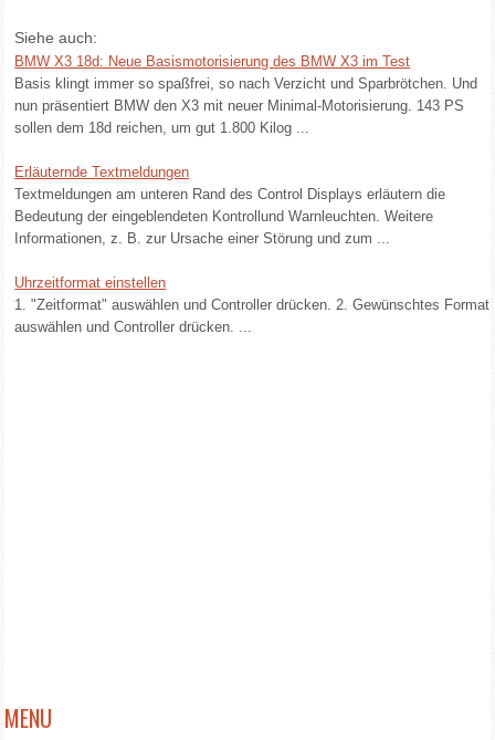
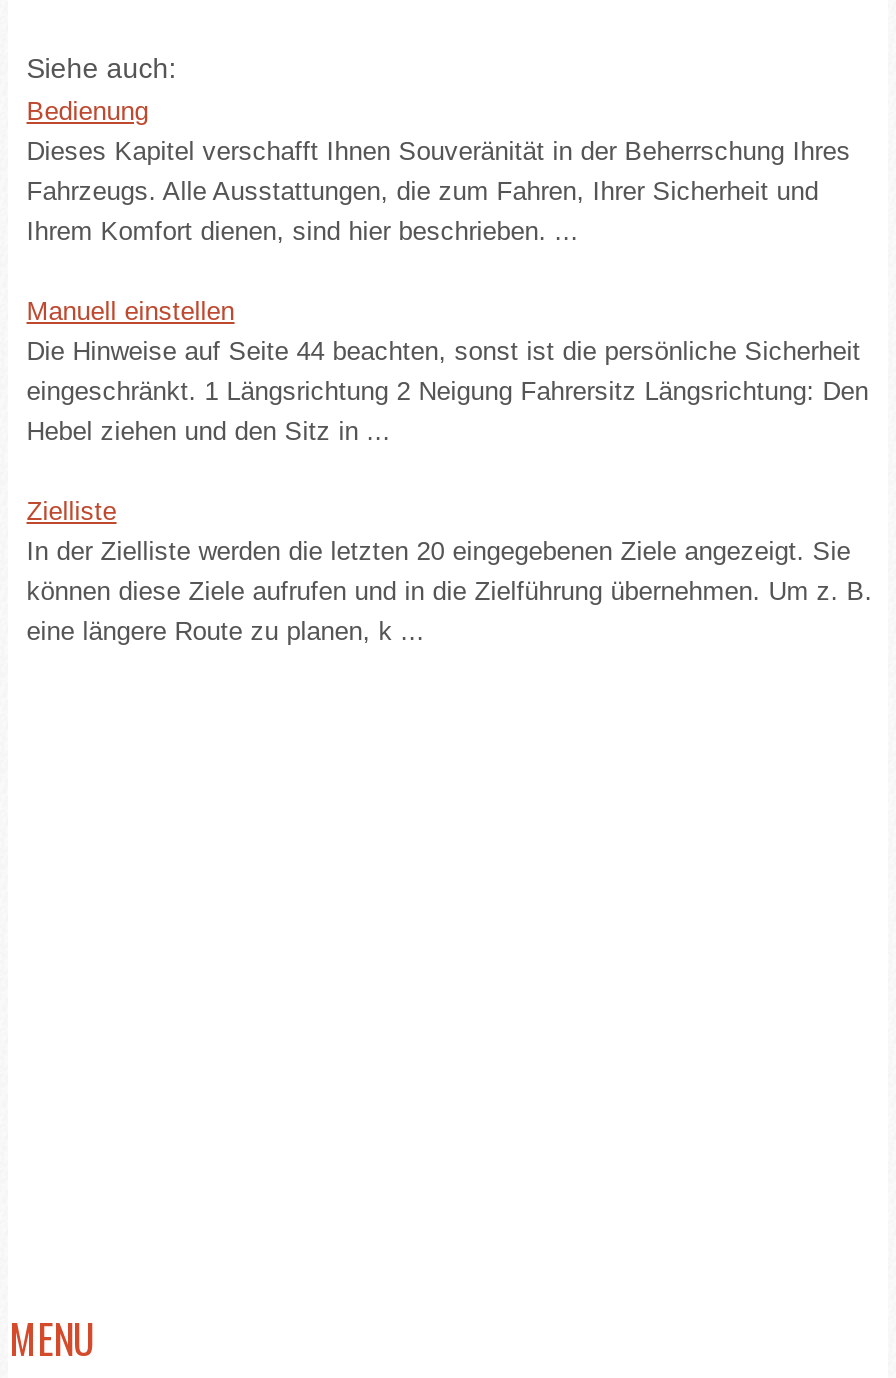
[15,53,478,136] BMW X3 18d: Neue Basismotorisierung des BMW X3 im Test | Basis klingt immer so spaßfrei, so nach Verzicht und Sparbrötchen. Und | nun präsentiert BMW den X3 mit neuer Minimal-Motorisierung. 143 PS | sollen dem 18d reichen, um gut 1.800 Kilog ... -> [27,96,851,246] Bedienung | Dieses Kapitel verschafft Ihnen Souveränität in der Beherrschung Ihres | Fahrzeugs. Alle Ausstattungen, die zum Fahren, Ihrer Sicherheit und | Ihrem Komfort dienen, sind hier beschrieben. ...
[15,164,446,247] Erläuternde Textmeldungen | Textmeldungen am unteren Rand des Control Displays erläutern die | Bedeutung der eingeblendeten Kontrollund Warnleuchten. Weitere | Informationen, z. B. zur Ursache einer Störung und zum ... -> [27,296,869,446] Manuell einstellen | Die Hinweise auf Seite 44 beachten, sonst ist die persönliche Sicherheit | eingeschränkt. 1 Längsrichtung 2 Neigung Fahrersitz Längsrichtung: Den | Hebel ziehen und den Sitz in ...
[15,274,490,335] Uhrzeitformat einstellen | 1. "Zeitformat" auswählen und Controller drücken. 2. Gewünschtes Format | auswählen und Controller drücken. ... -> [27,496,873,646] Zielliste | In der Zielliste werden die letzten 20 eingegebenen Ziele angezeigt. Sie | können diese Ziele aufrufen und in die Zielführung übernehmen. Um z. B. | eine längere Route zu planen, k ...

